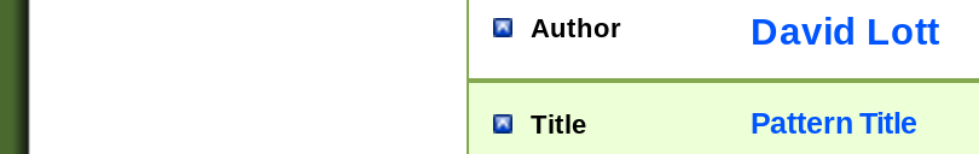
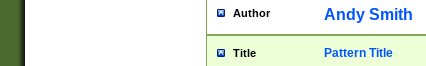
[751,11,939,52] David Lott -> [323,6,412,23] Andy Smith

